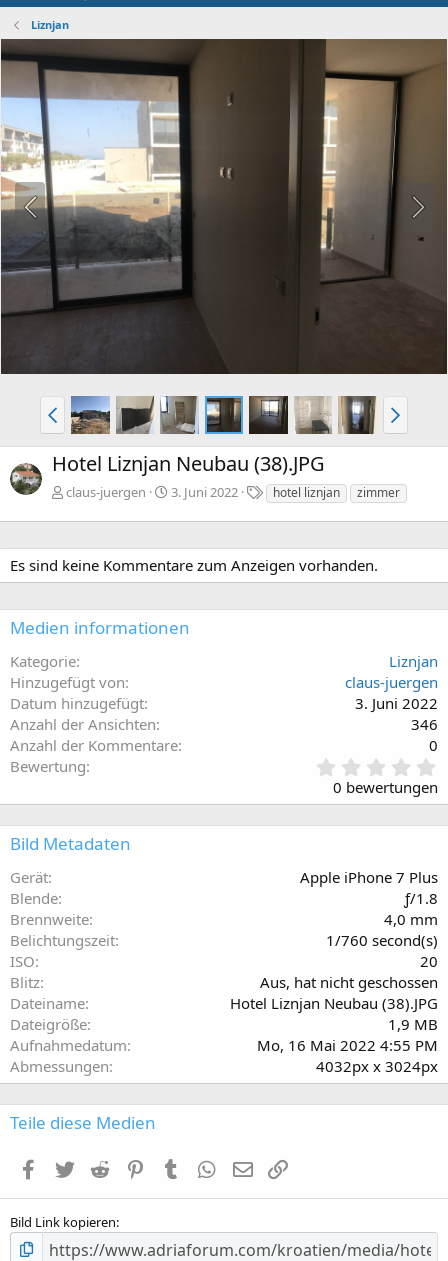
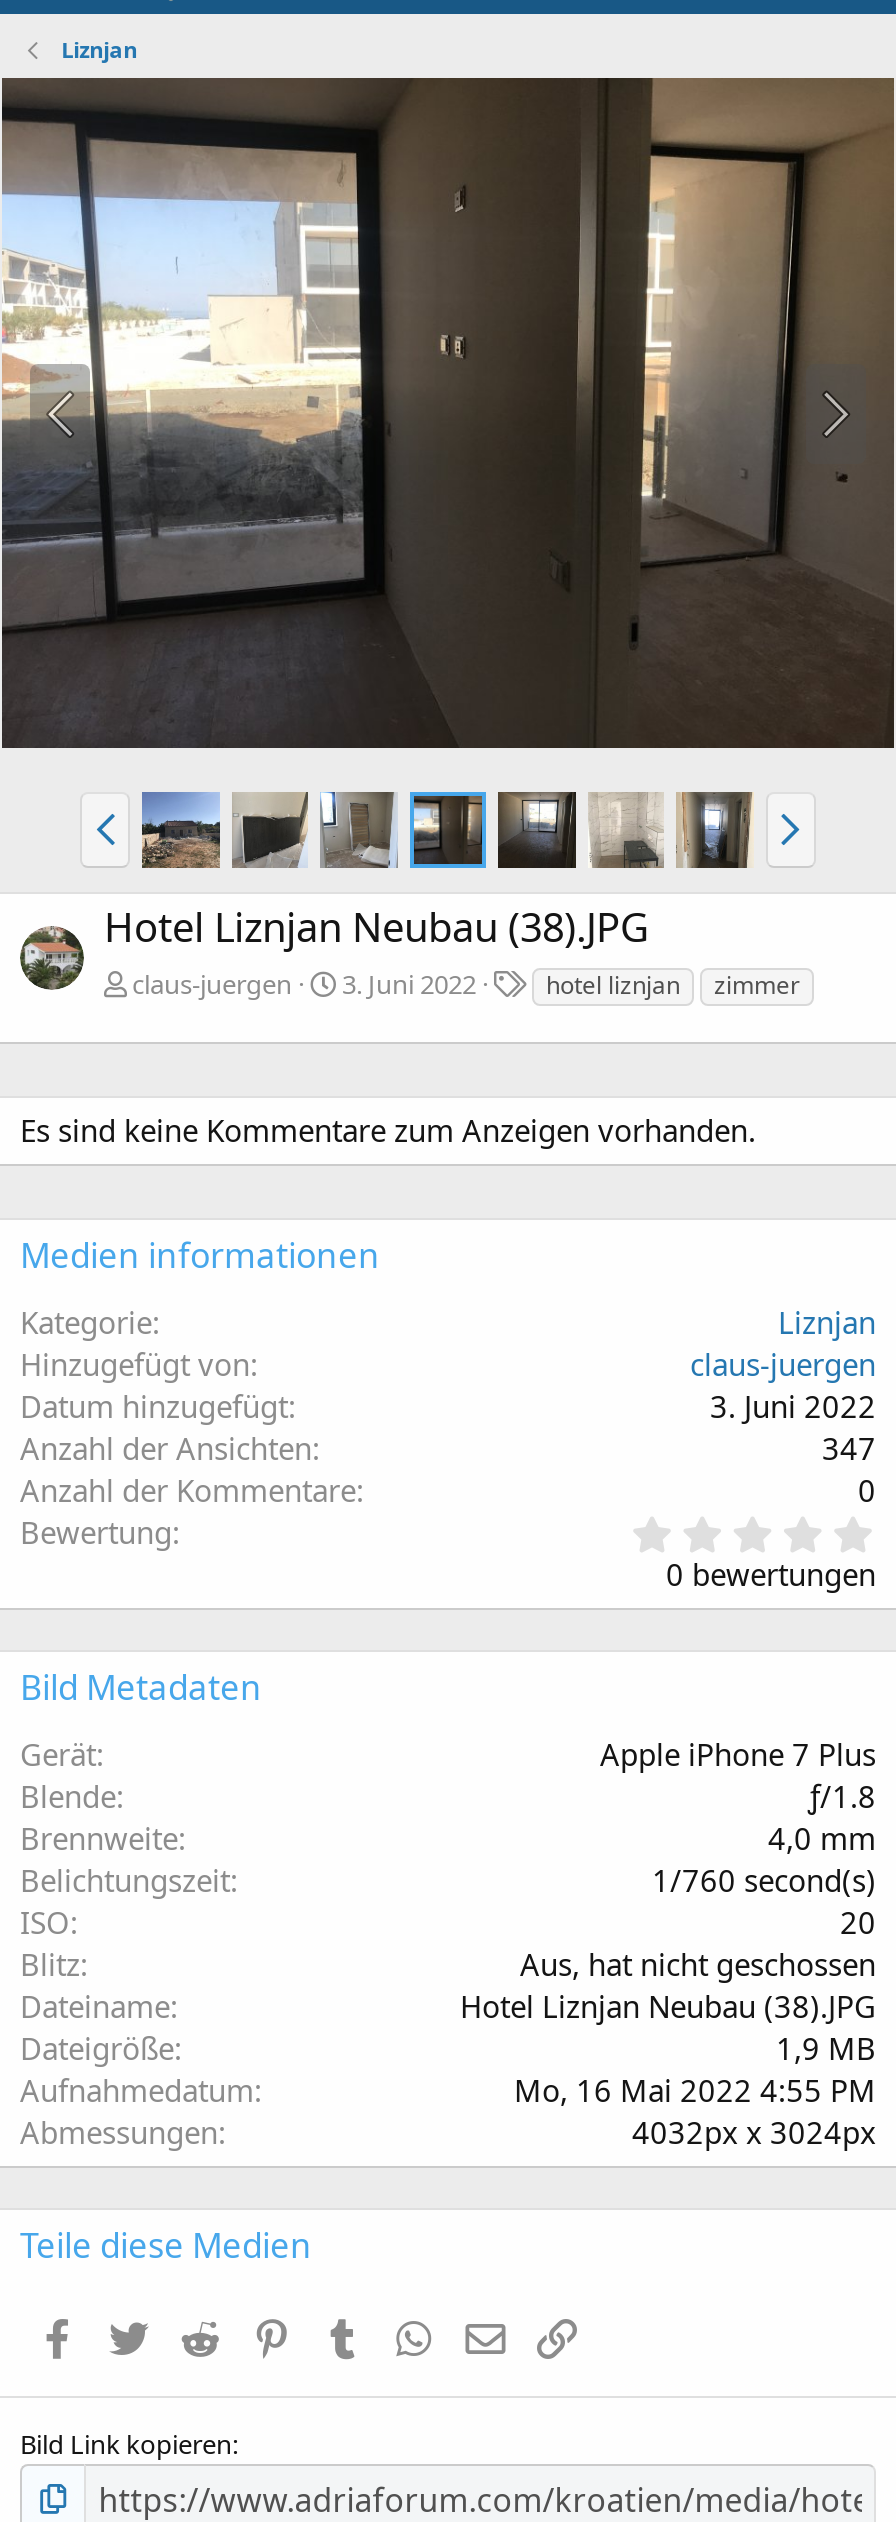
[411,714,438,734] 346 -> [822,1429,876,1469] 347

